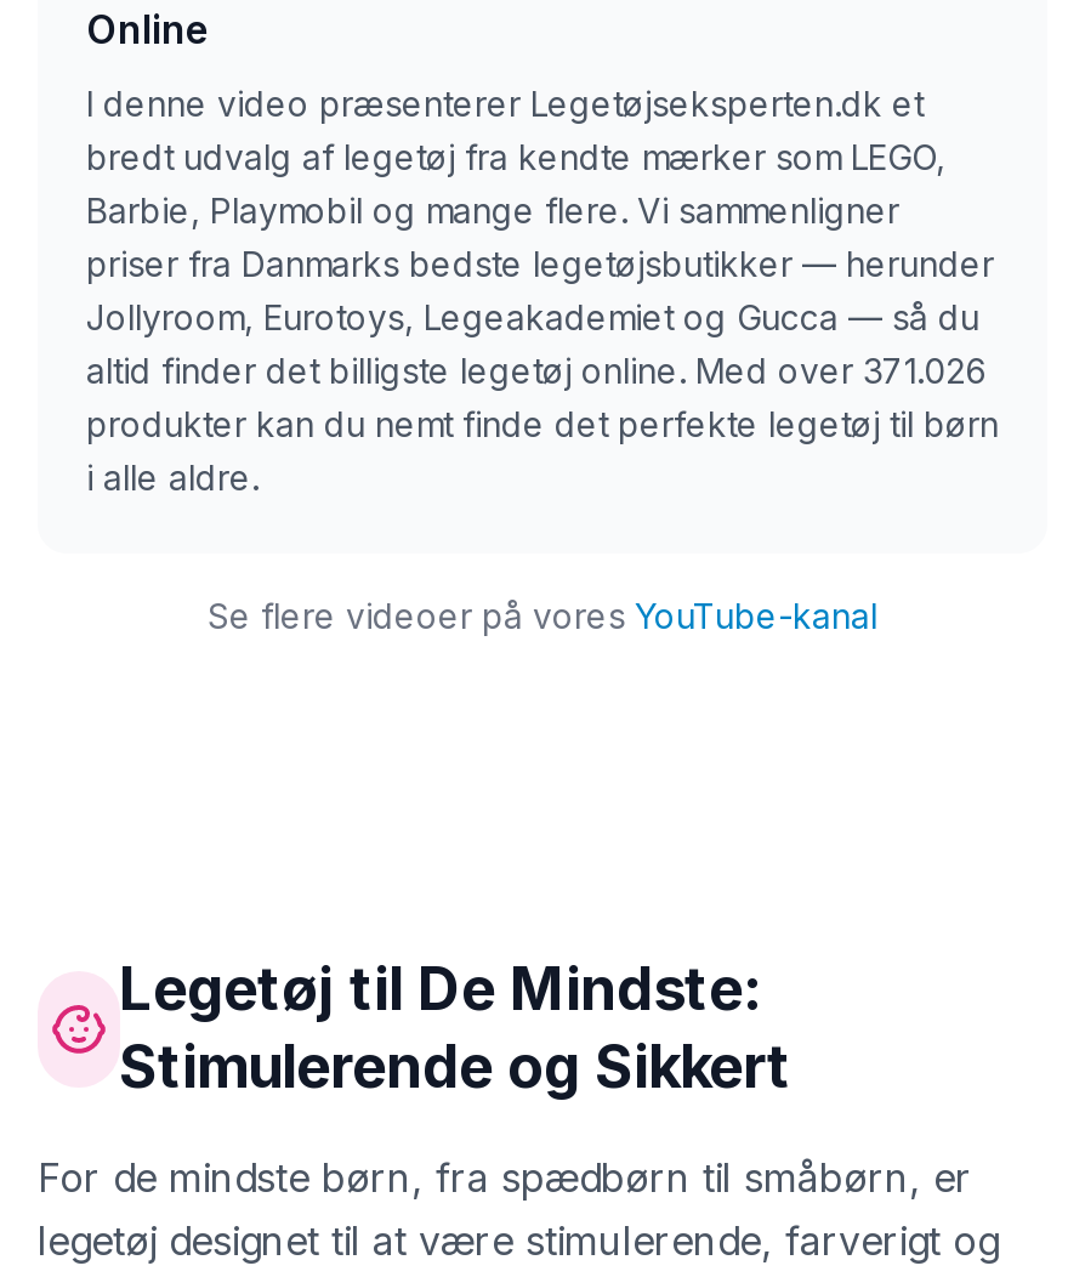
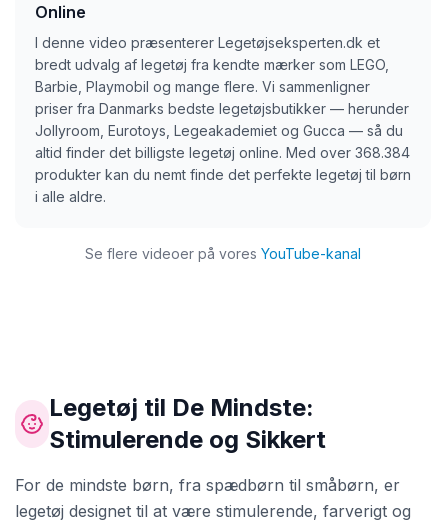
[86,350,987,391] altid finder det billigste legetøj online. Med over 371.026 -> [35,144,410,161] altid finder det billigste legetøj online. Med over 368.384

